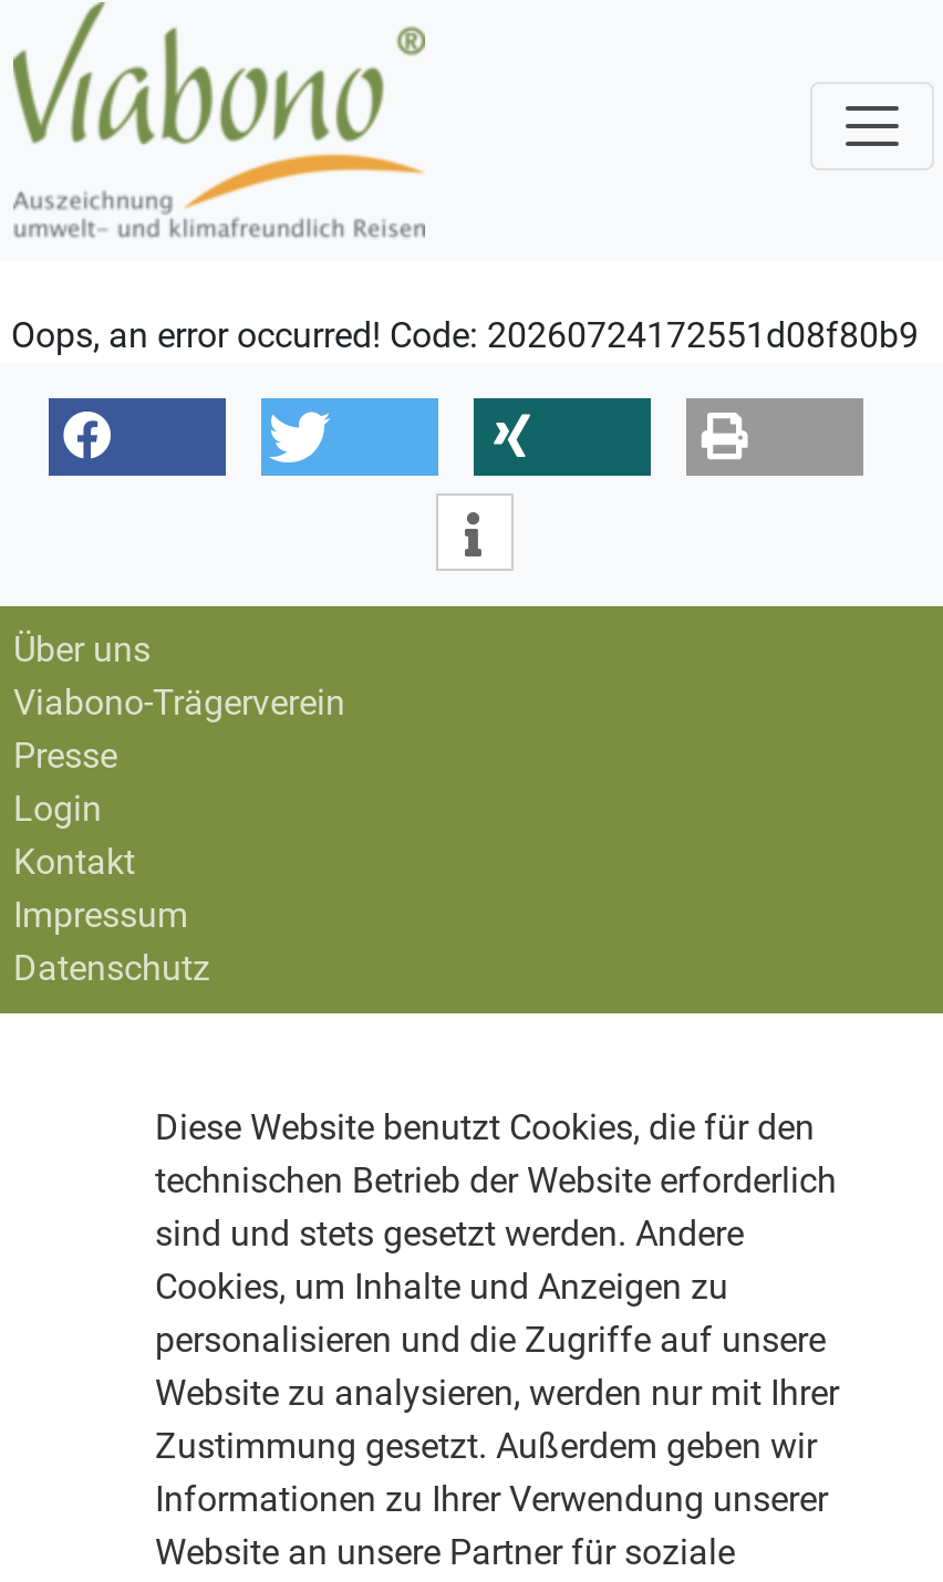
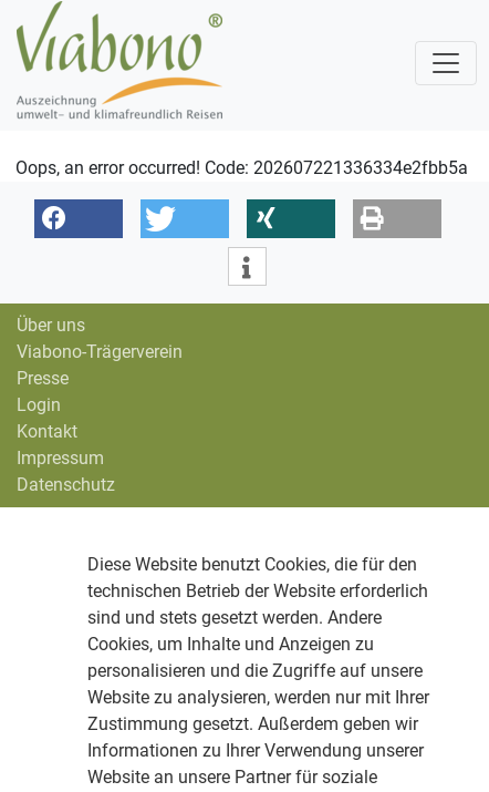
[11,314,919,356] Oops, an error occurred! Code: 20260724172551d08f80b9 -> [15,157,468,178] Oops, an error occurred! Code: 202607221336334e2fbb5a

